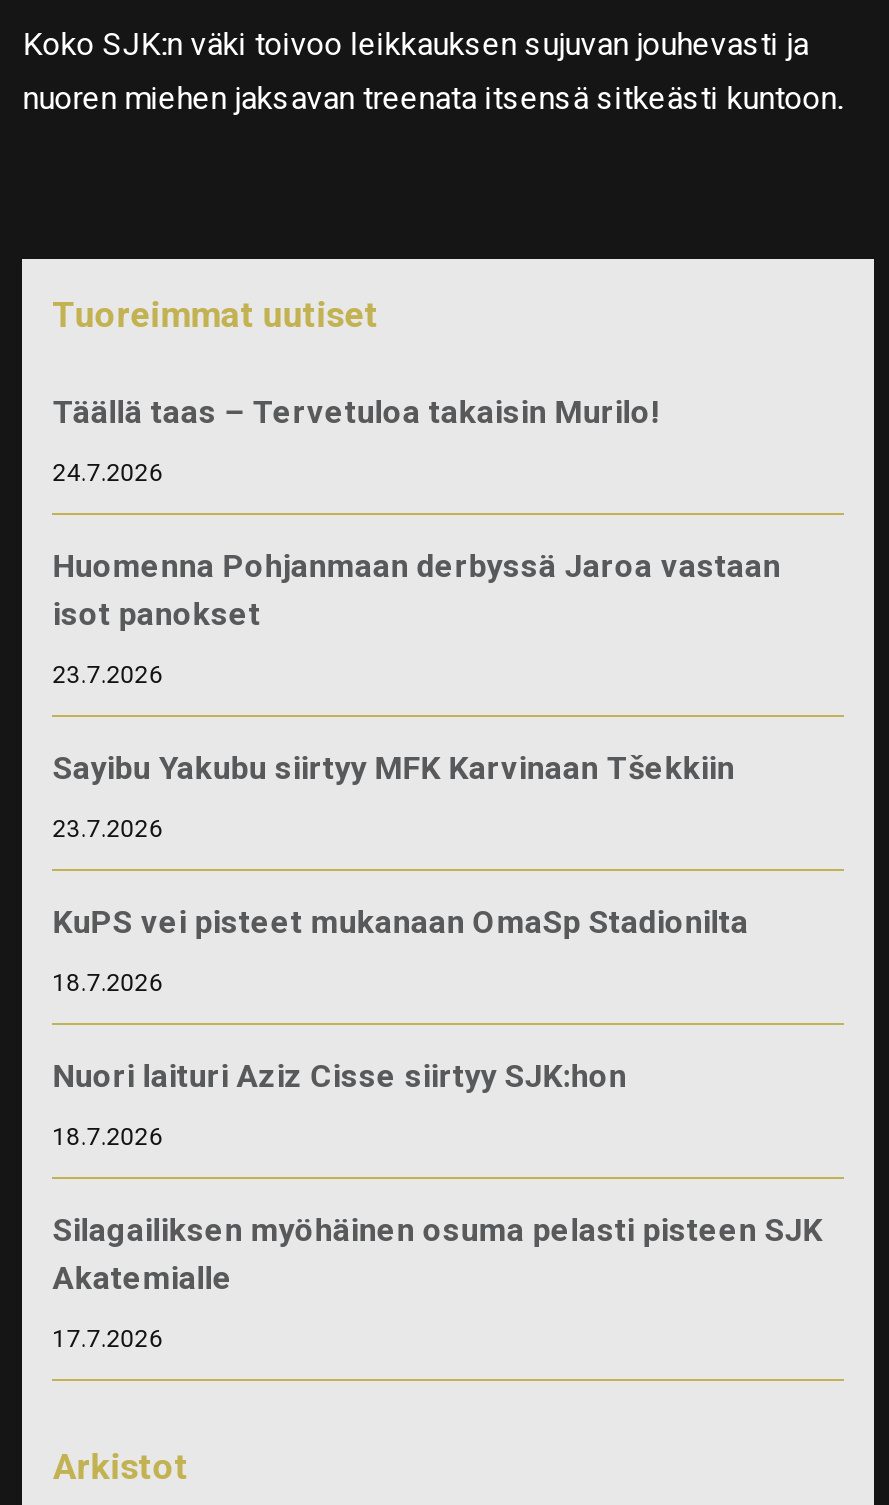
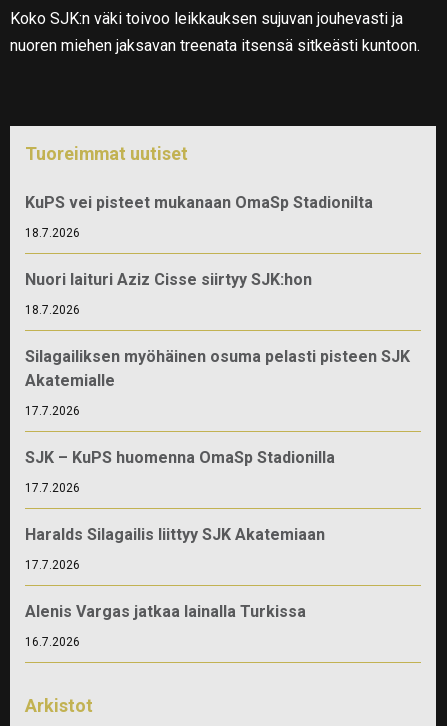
[52,392,780,842] Täällä taas – Tervetuloa takaisin Murilo! | 24.7.2026 | Huomenna Pohjanmaan derbyssä Jaroa vastaan | isot panokset | 23.7.2026 | Sayibu Yakubu siirtyy MFK Karvinaan Tšekkiin | 23.7.2026 -> none
moved [52,902,822,1352] -> [25,193,410,418]: KuPS vei pisteet mukanaan OmaSp Stadionilta | 18.7.2026 | Nuori laituri Aziz Cisse siirtyy SJK:hon | 18.7.2026 | Silagailiksen myöhäinen osuma pelasti pisteen SJK | Akatemialle | 17.7.2026
none -> [25,448,335,649] SJK – KuPS huomenna OmaSp Stadionilla | 17.7.2026 | Haralds Silagailis liittyy SJK Akatemiaan | 17.7.2026 | Alenis Vargas jatkaa lainalla Turkissa | 16.7.2026

